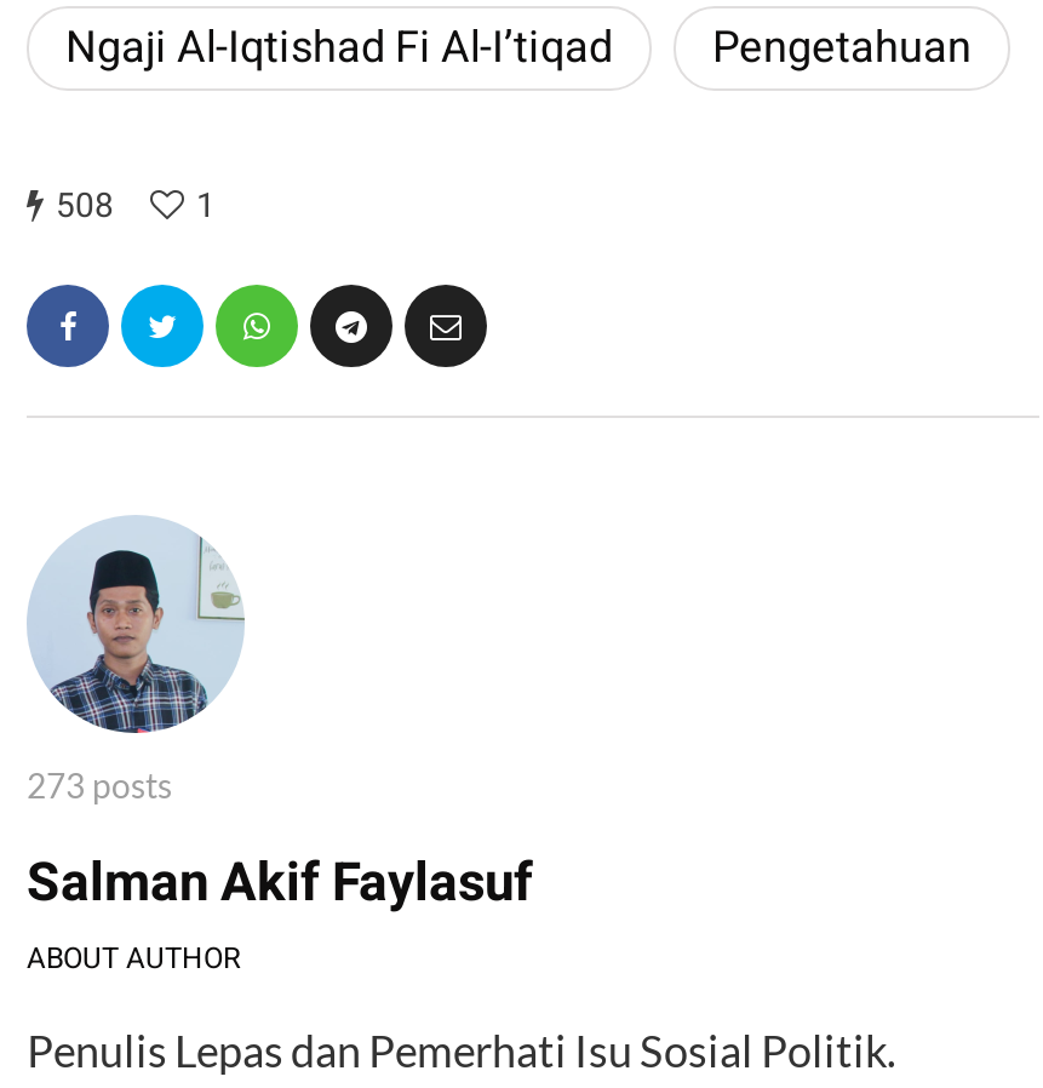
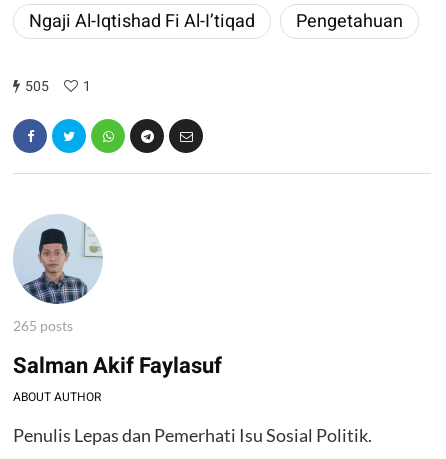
[56,181,216,231] 508 1 -> [25,76,91,97] 505 1
[27,765,172,806] 273 posts -> [13,317,73,334] 265 posts

